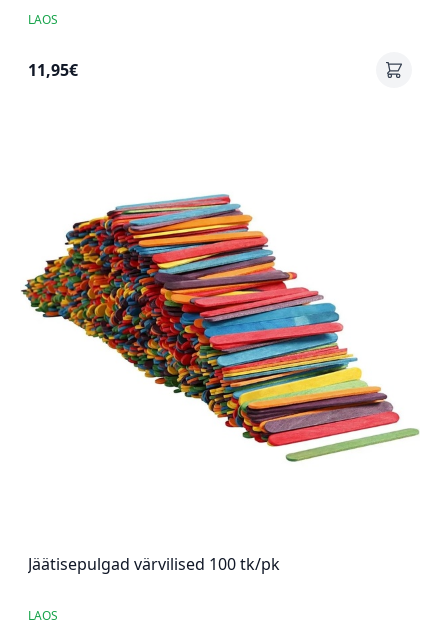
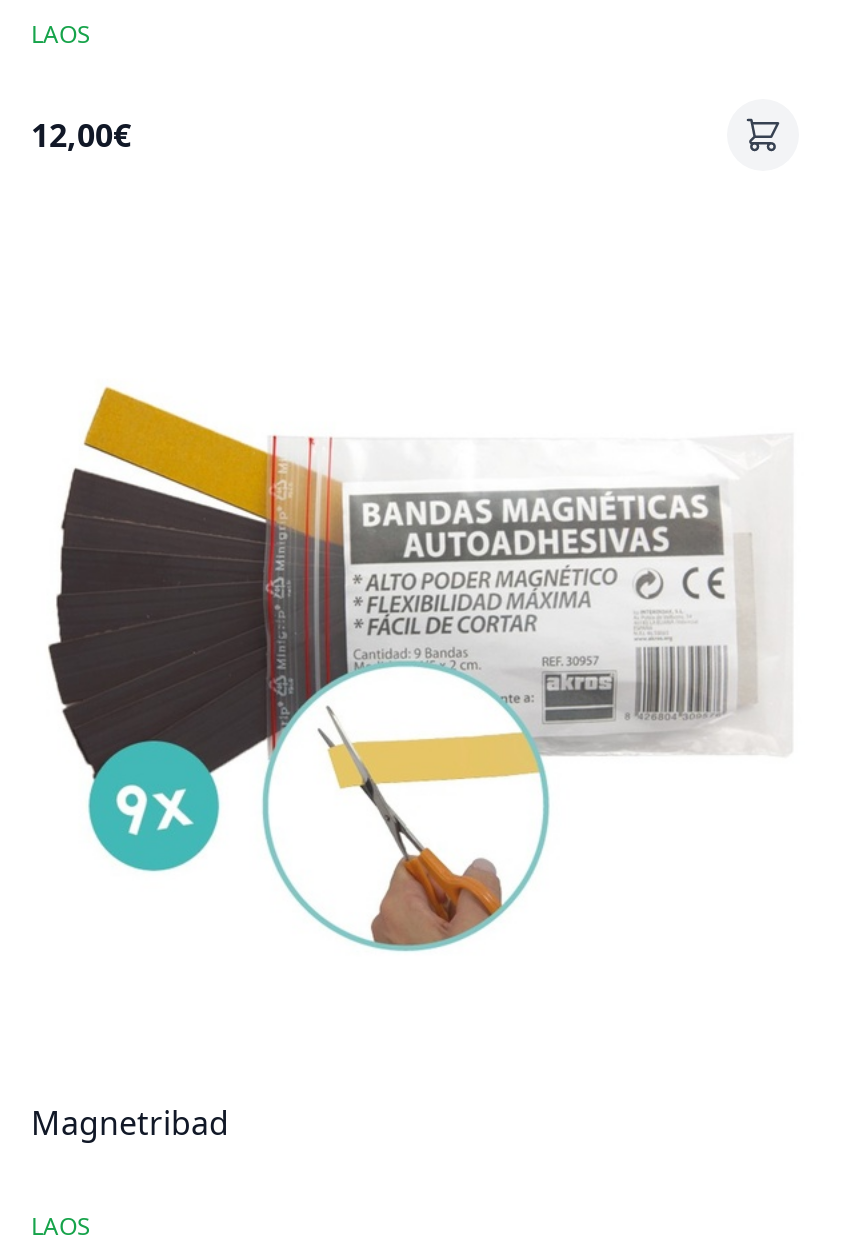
[28,59,78,81] 11,95€ -> [31,113,131,157] 12,00€
[21,193,420,478] [image] -> [19,383,813,953] [image]
[28,553,280,575] Jäätisepulgad värvilised 100 tk/pk -> [31,1101,229,1145] Magnetribad

